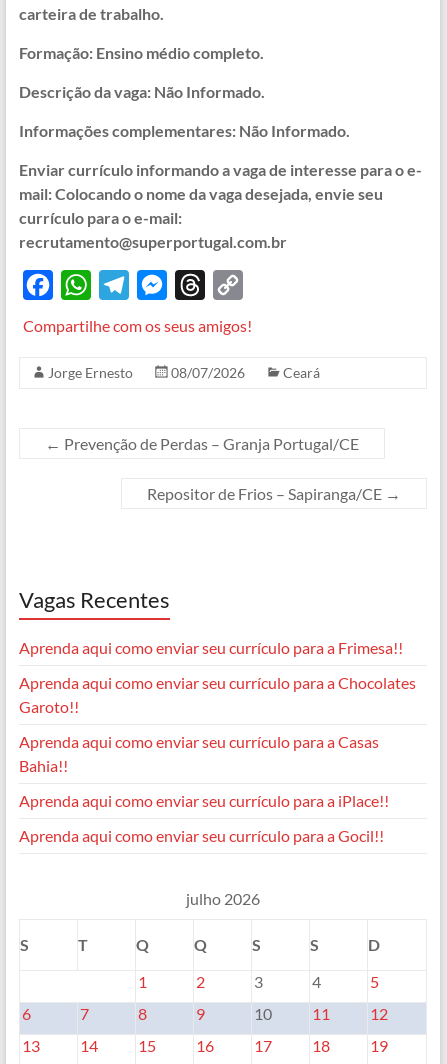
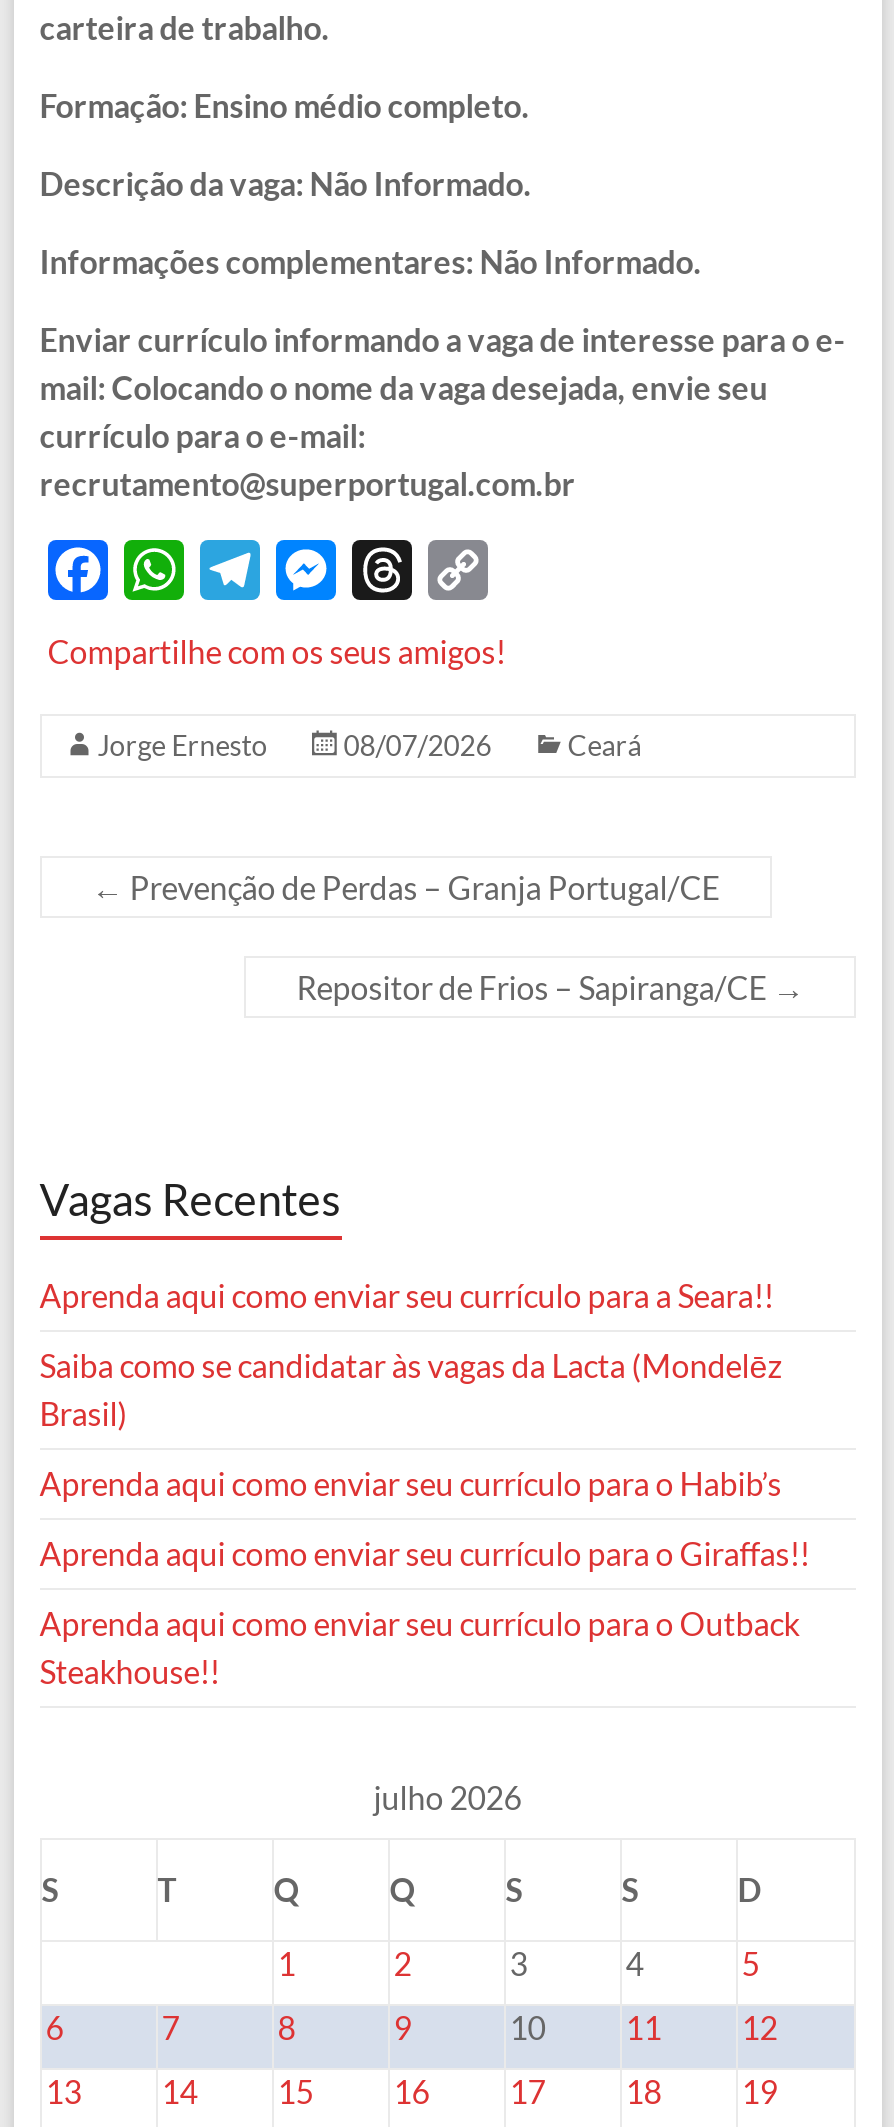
[19,638,403,657] Aprenda aqui como enviar seu currículo para a Frimesa!! -> [40,1276,774,1314] Aprenda aqui como enviar seu currículo para a Seara!!
[19,673,416,716] Aprenda aqui como enviar seu currículo para a Chocolates | Garoto!! -> [40,1346,782,1432] Saiba como se candidatar às vagas da Lacta (Mondelēz | Brasil)
[19,732,379,775] Aprenda aqui como enviar seu currículo para a Casas | Bahia!! -> [40,1464,782,1502] Aprenda aqui como enviar seu currículo para o Habib’s
[19,791,389,810] Aprenda aqui como enviar seu currículo para a iPlace!! -> [40,1534,810,1572] Aprenda aqui como enviar seu currículo para o Giraffas!!
[19,826,384,845] Aprenda aqui como enviar seu currículo para a Gocil!! -> [40,1604,800,1690] Aprenda aqui como enviar seu currículo para o Outback | Steakhouse!!

